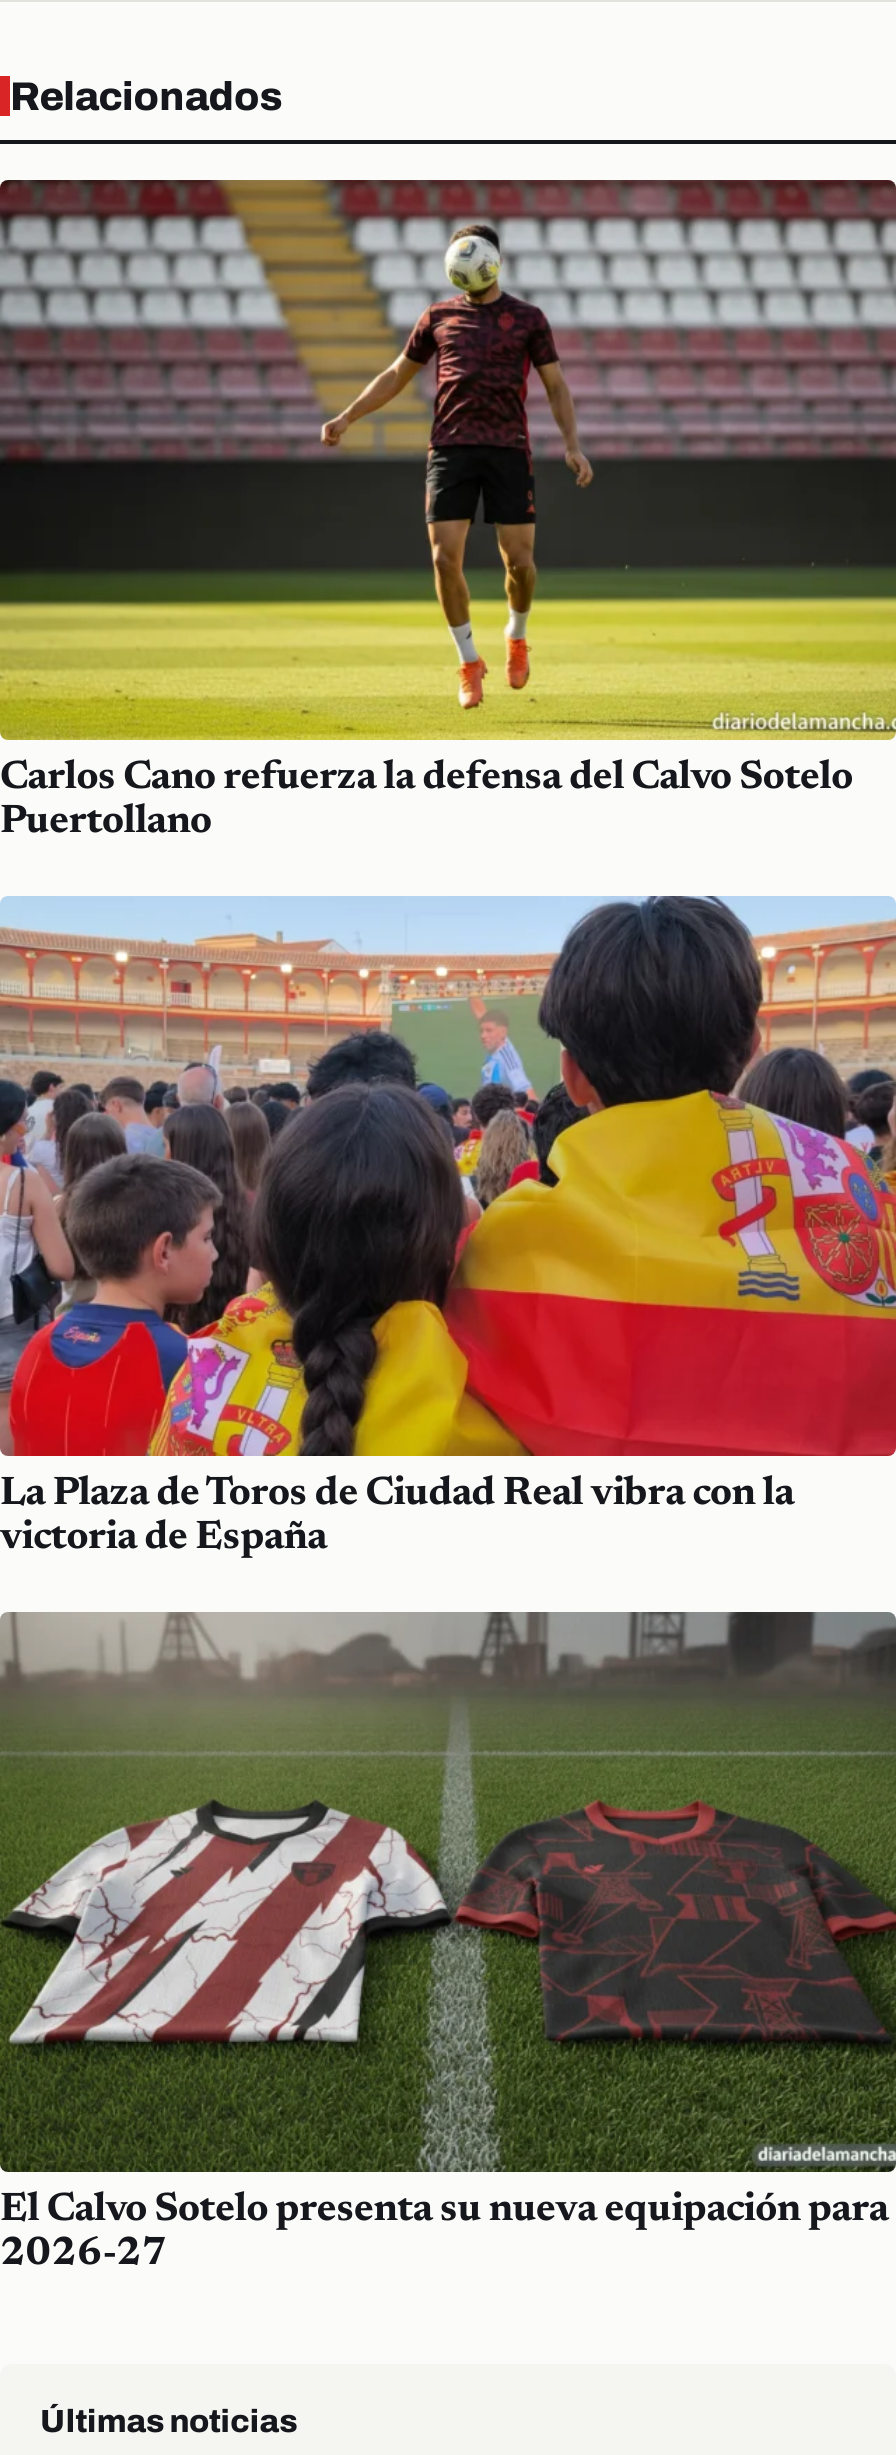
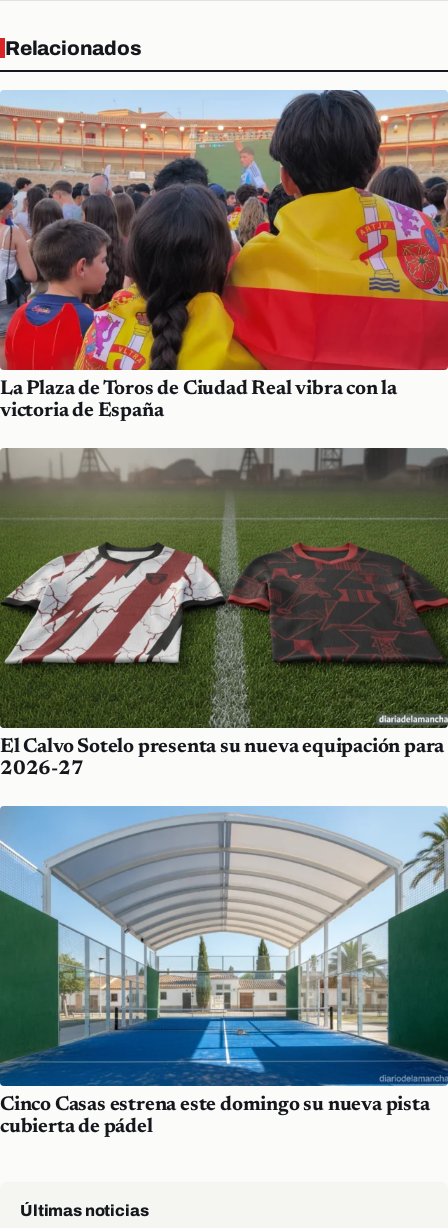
[0,178,890,842] [image] | Carlos Cano refuerza la defensa del Calvo Sotelo | Puertollano -> none
moved [0,892,896,2274] -> [0,88,448,779]: [image] | La Plaza de Toros de Ciudad Real vibra con la | victoria de España | El Calvo Sotelo presenta su nueva equipación para | 2026-27
none -> [0,805,445,1137] [image] | Cinco Casas estrena este domingo su nueva pista | cubierta de pádel

